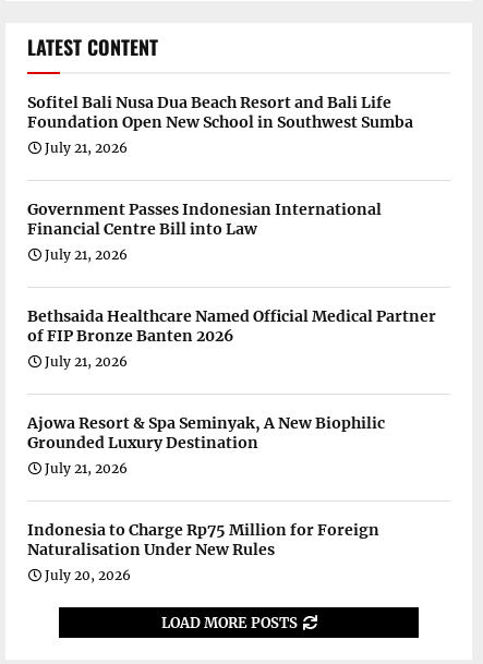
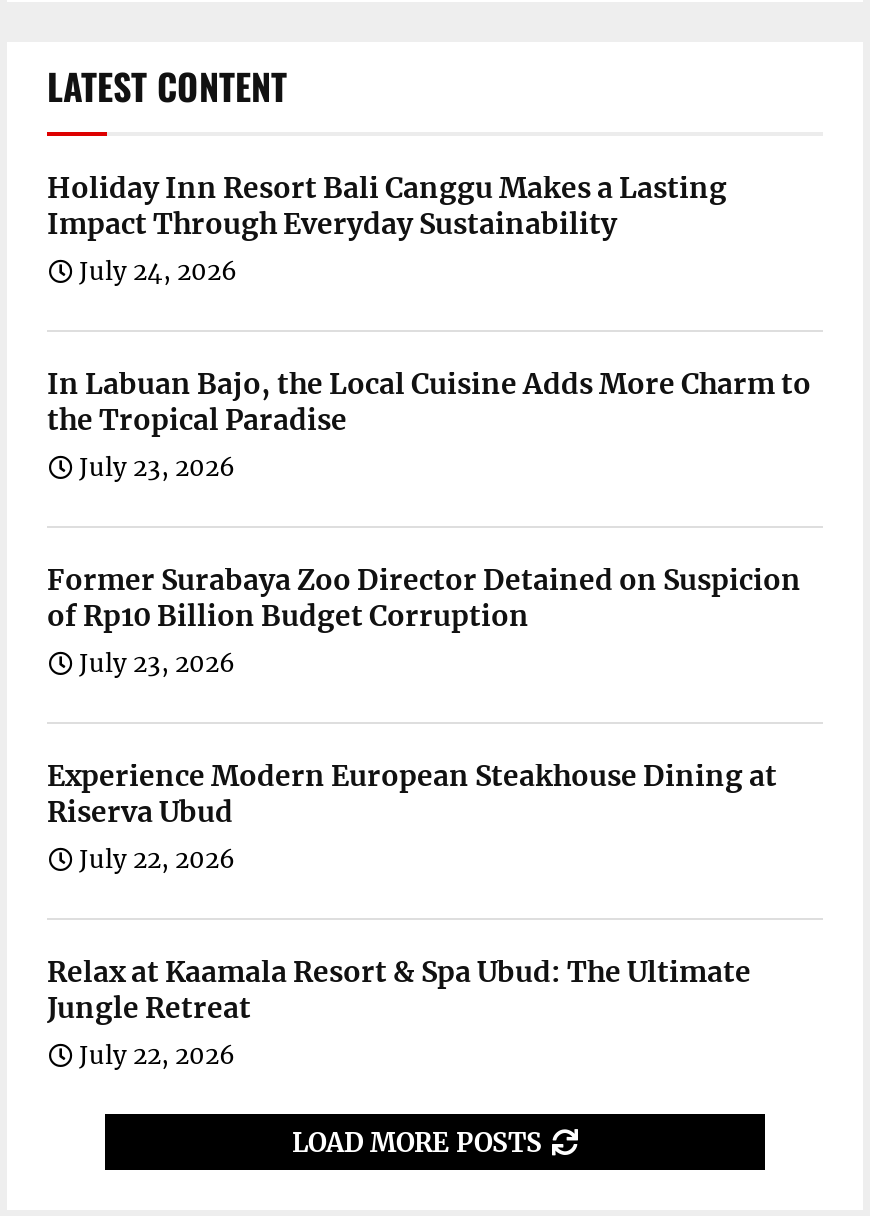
[27,92,413,156] Sofitel Bali Nusa Dua Beach Resort and Bali Life | Foundation Open New School in Southwest Sumba | July 21, 2026 -> [47,169,727,285] Holiday Inn Resort Bali Canggu Makes a Lasting | Impact Through Everyday Sustainability | July 24, 2026
[27,199,382,262] Government Passes Indonesian International | Financial Centre Bill into Law | July 21, 2026 -> [47,365,811,481] In Labuan Bajo, the Local Cuisine Adds More Charm to | the Tropical Paradise | July 23, 2026
[27,306,436,369] Bethsaida Healthcare Named Official Medical Partner | of FIP Bronze Banten 2026 | July 21, 2026 -> [47,561,801,677] Former Surabaya Zoo Director Detained on Suspicion | of Rp10 Billion Budget Corruption | July 23, 2026
[27,413,385,476] Ajowa Resort & Spa Seminyak, A New Biophilic | Grounded Luxury Destination | July 21, 2026 -> [47,757,777,873] Experience Modern European Steakhouse Dining at | Riserva Ubud | July 22, 2026
[27,520,379,583] Indonesia to Charge Rp75 Million for Foreign | Naturalisation Under New Rules | July 20, 2026 -> [47,953,751,1069] Relax at Kaamala Resort & Spa Ubud: The Ultimate | Jungle Retreat | July 22, 2026

